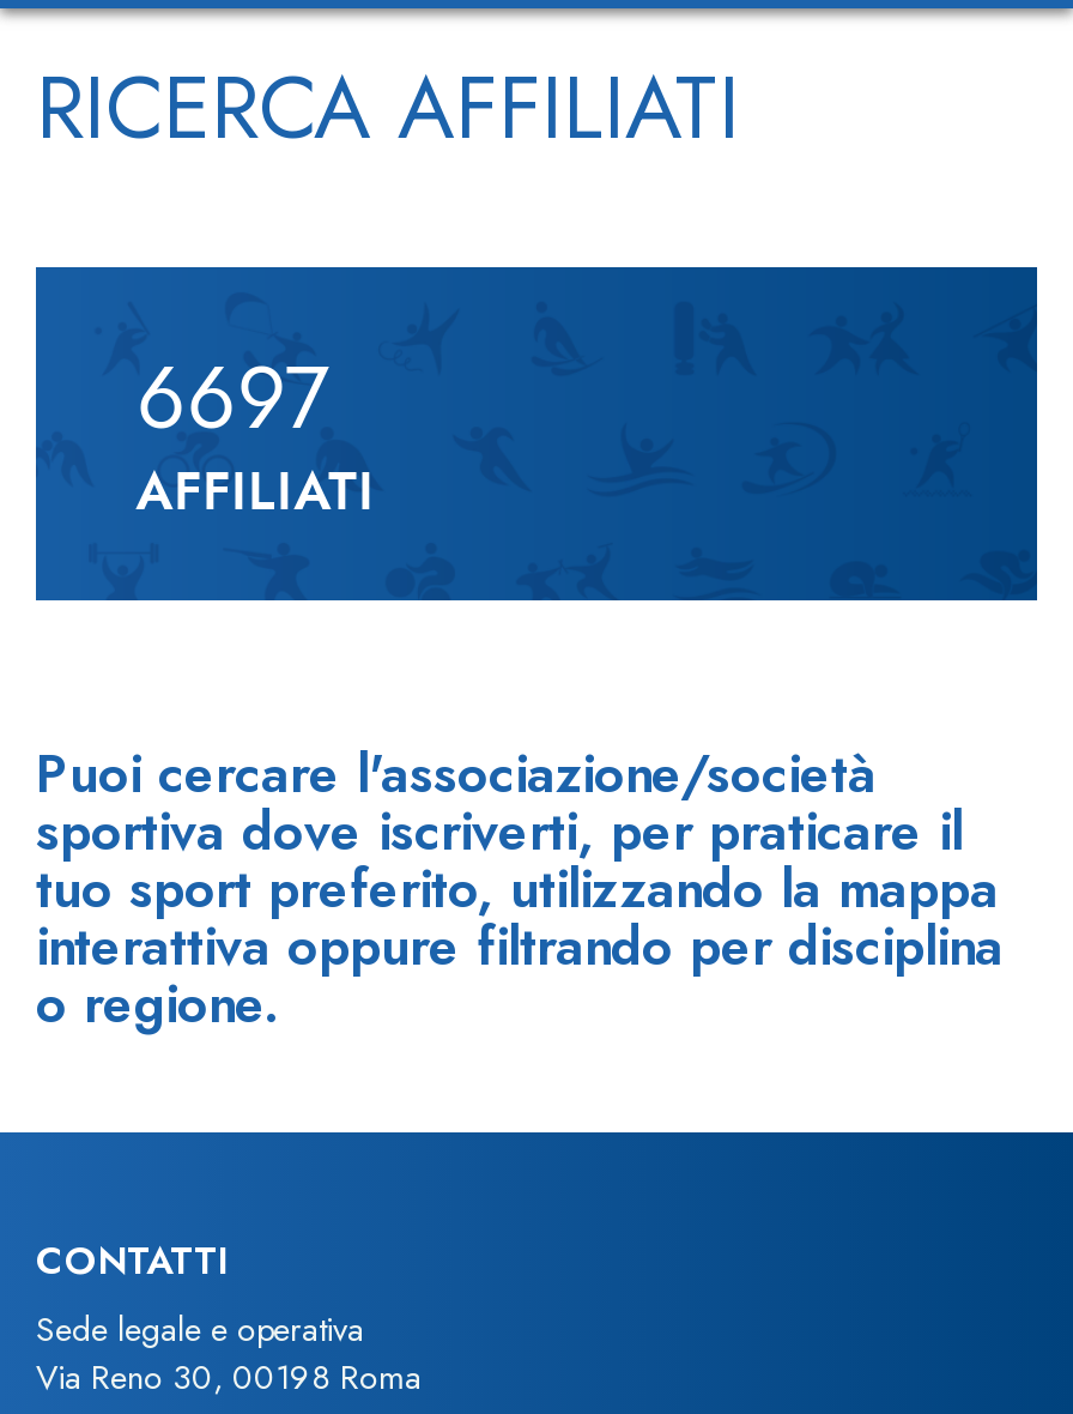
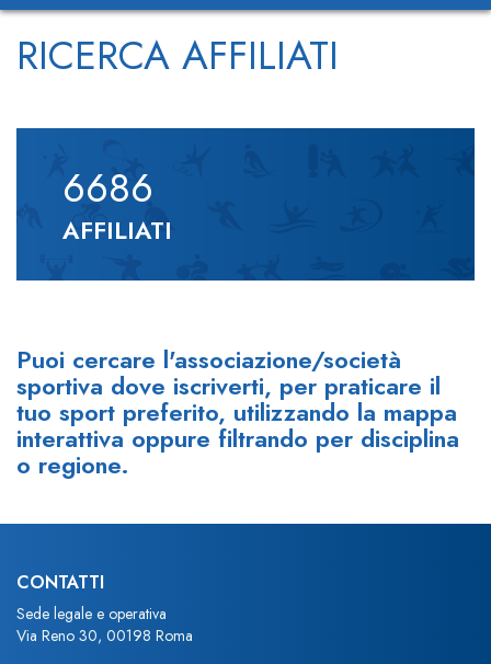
[136,336,330,463] 6697 -> [62,159,153,217] 6686

